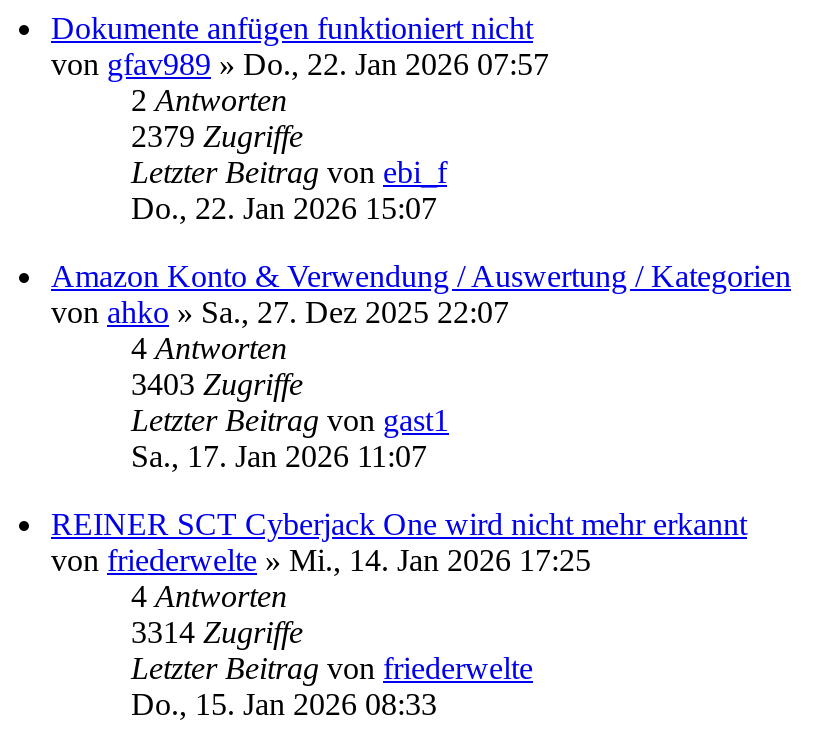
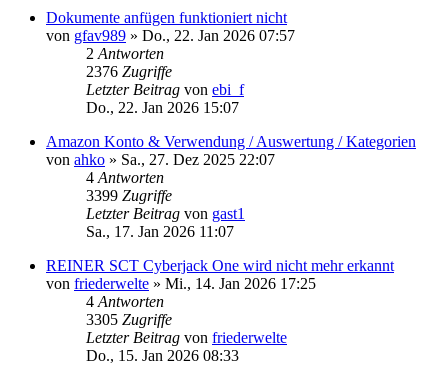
[131,119,303,153] 2379 Zugriffe -> [86,63,172,80] 2376 Zugriffe
[131,367,303,401] 3403 Zugriffe -> [86,187,172,204] 3399 Zugriffe
[131,615,303,649] 3314 Zugriffe -> [86,311,172,328] 3305 Zugriffe

